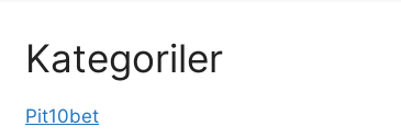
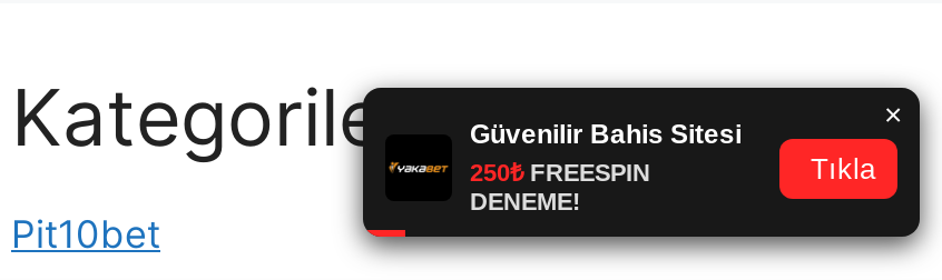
none -> [350,83,933,259] [image]

